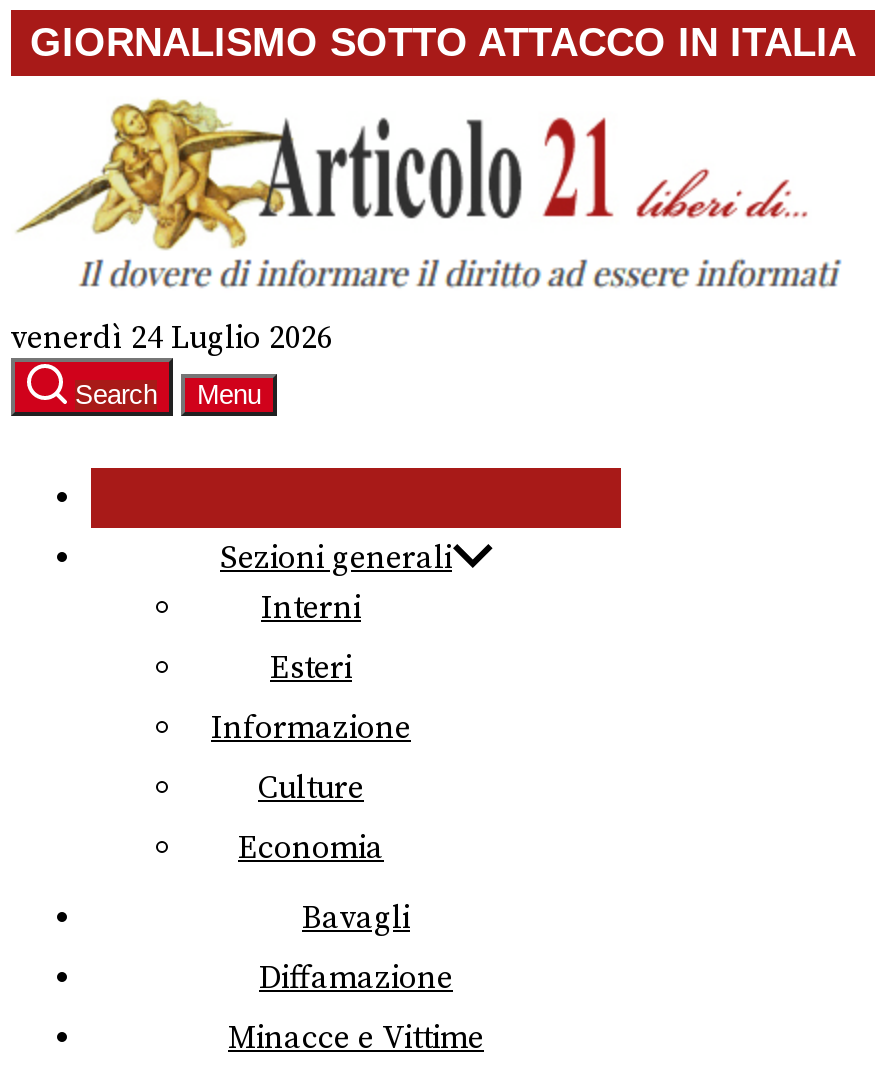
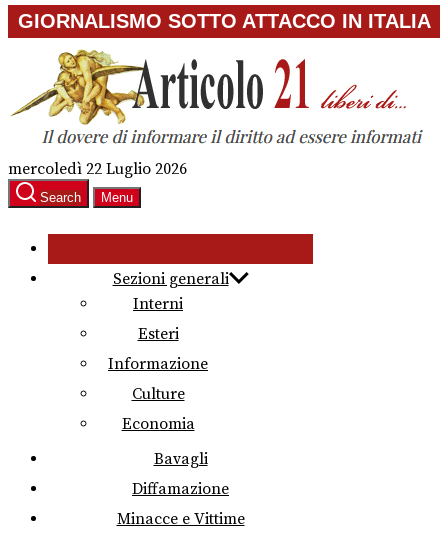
[11,318,333,358] venerdì 24 Luglio 2026 -> [8,159,187,179] mercoledì 22 Luglio 2026

